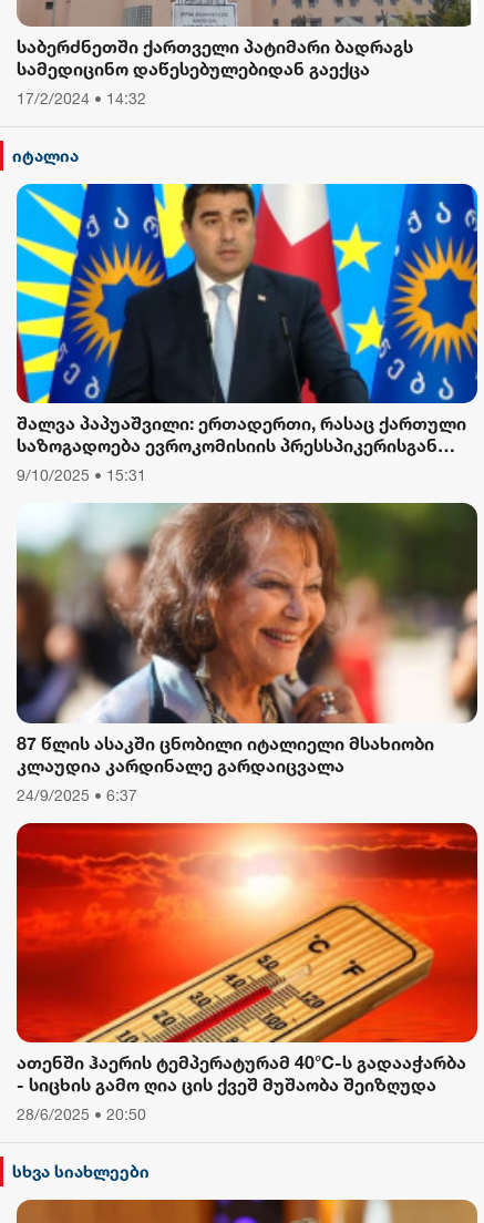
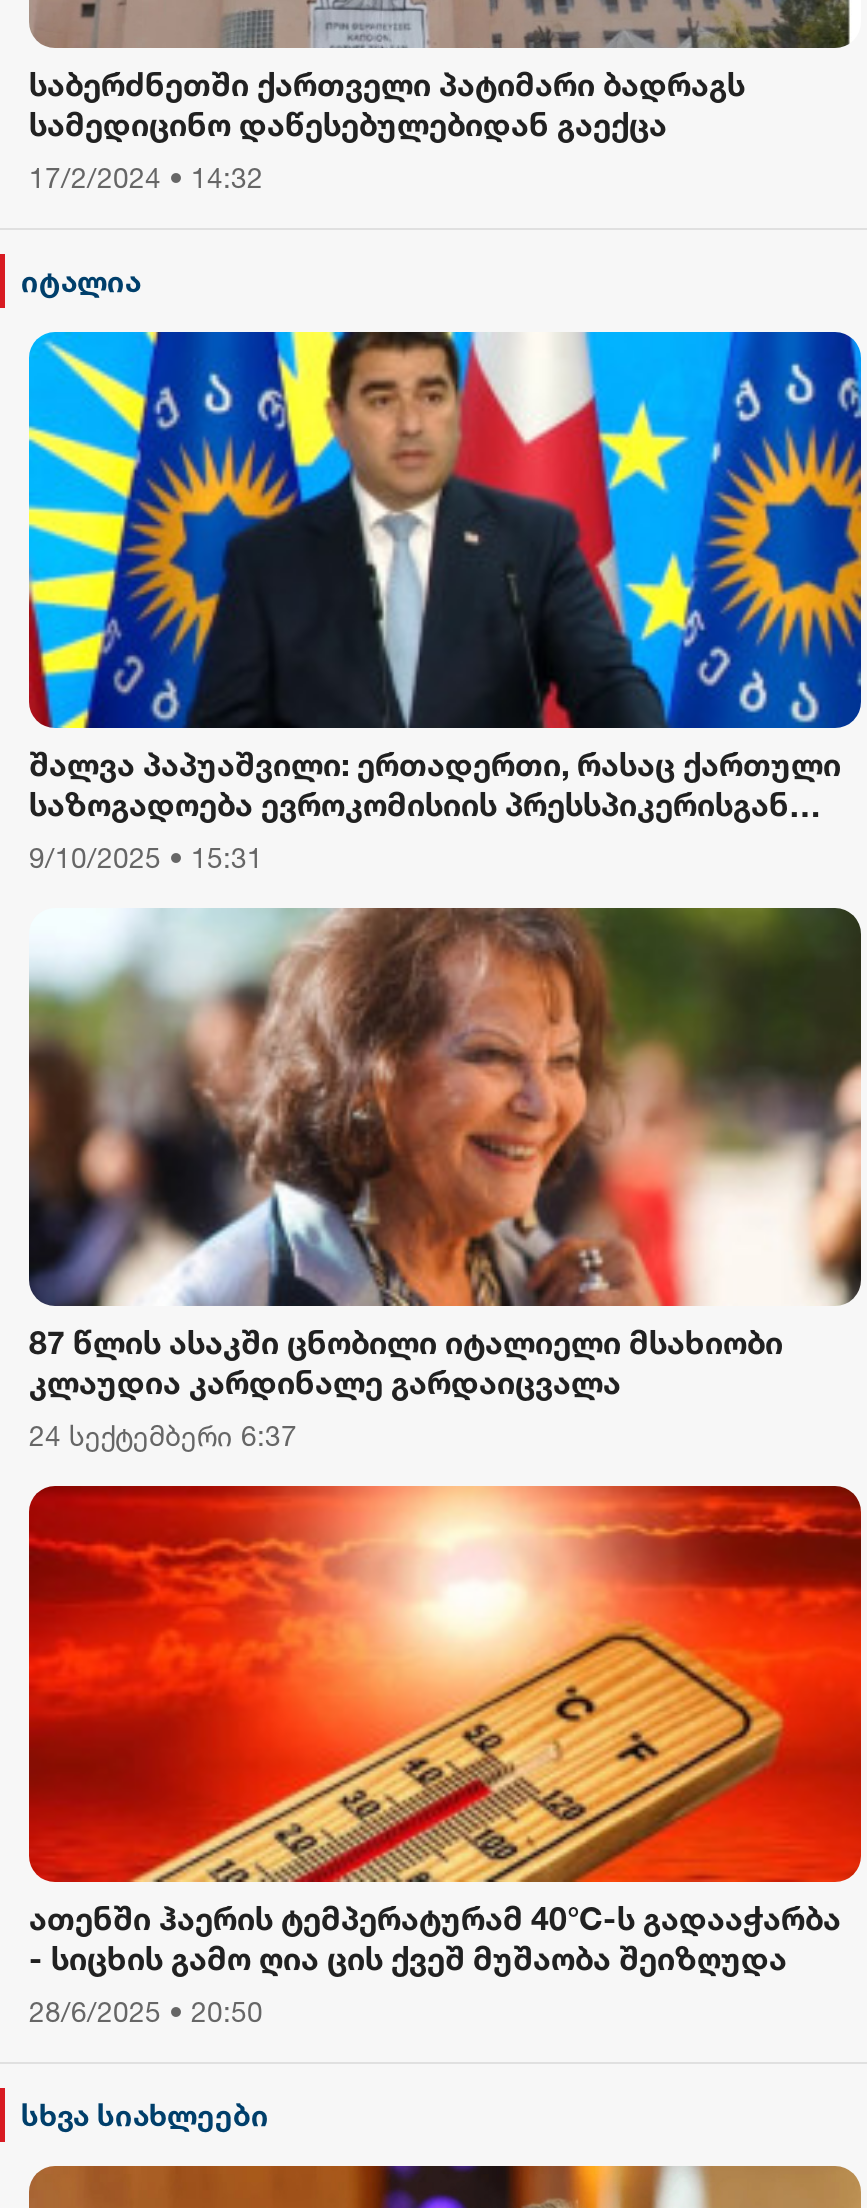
[17,785,137,804] 24/9/2025 • 6:37 -> [29,1417,297,1451] 24 სექტემბერი 6:37

